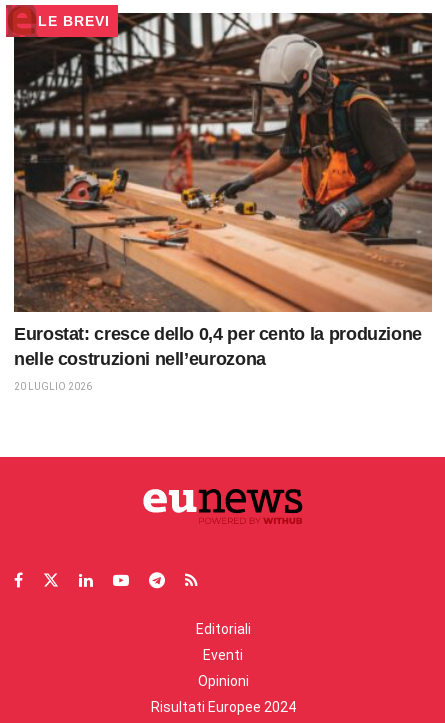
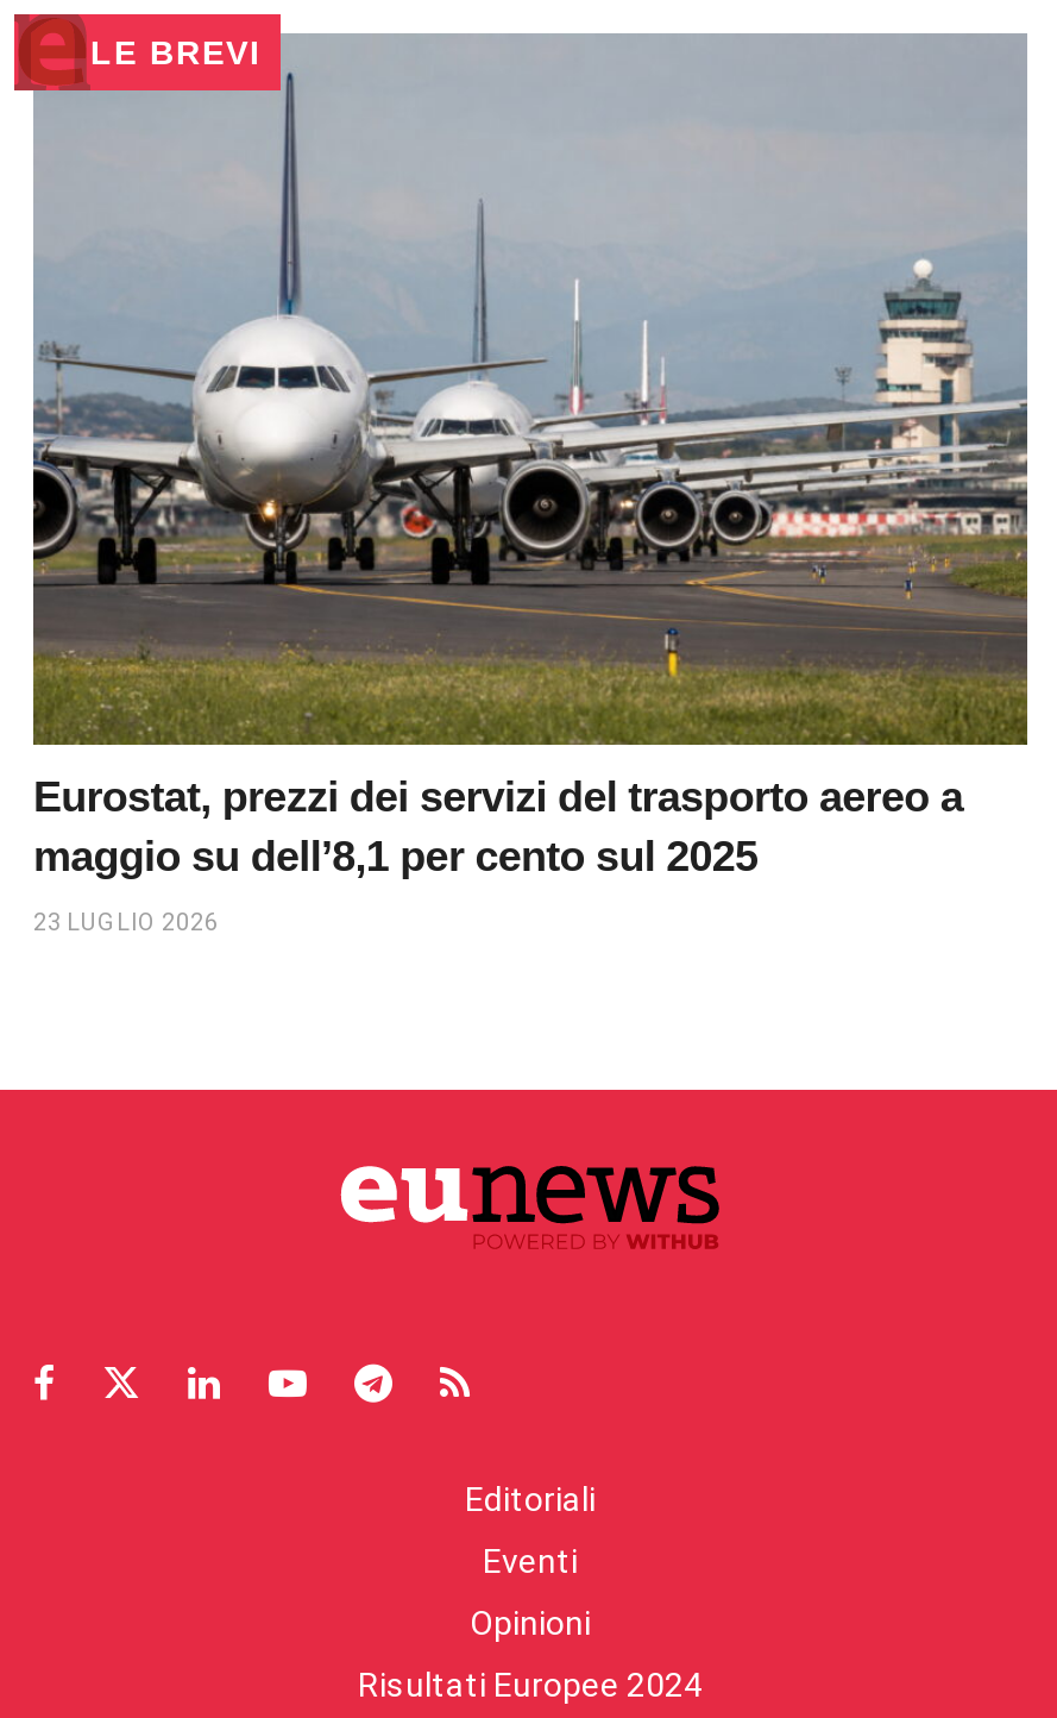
[14,13,433,369] [image] | Eurostat: cresce dello 0,4 per cento la produzione | nelle costruzioni nell’eurozona -> [33,33,1030,881] [image] | Eurostat, prezzi dei servizi del trasporto aereo a | maggio su dell’8,1 per cento sul 2025
[14,381,92,392] 20 LUGLIO 2026 -> [33,909,219,936] 23 LUGLIO 2026

